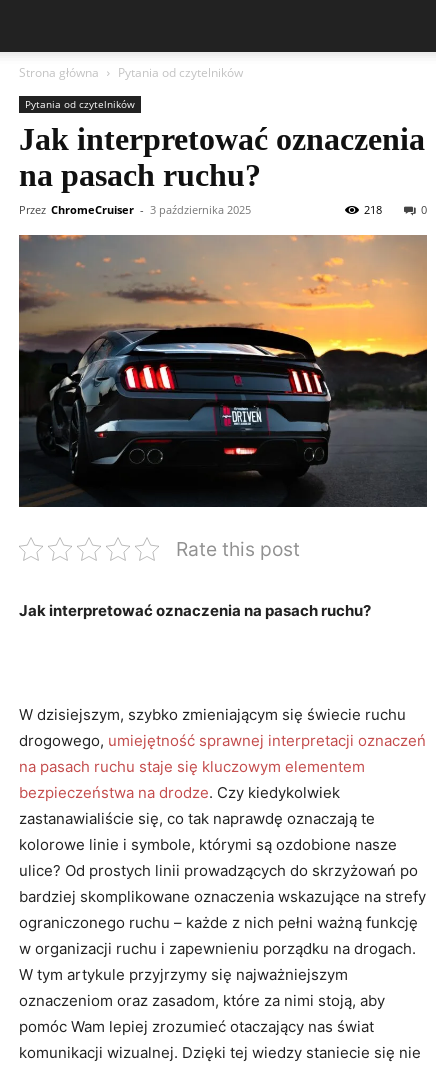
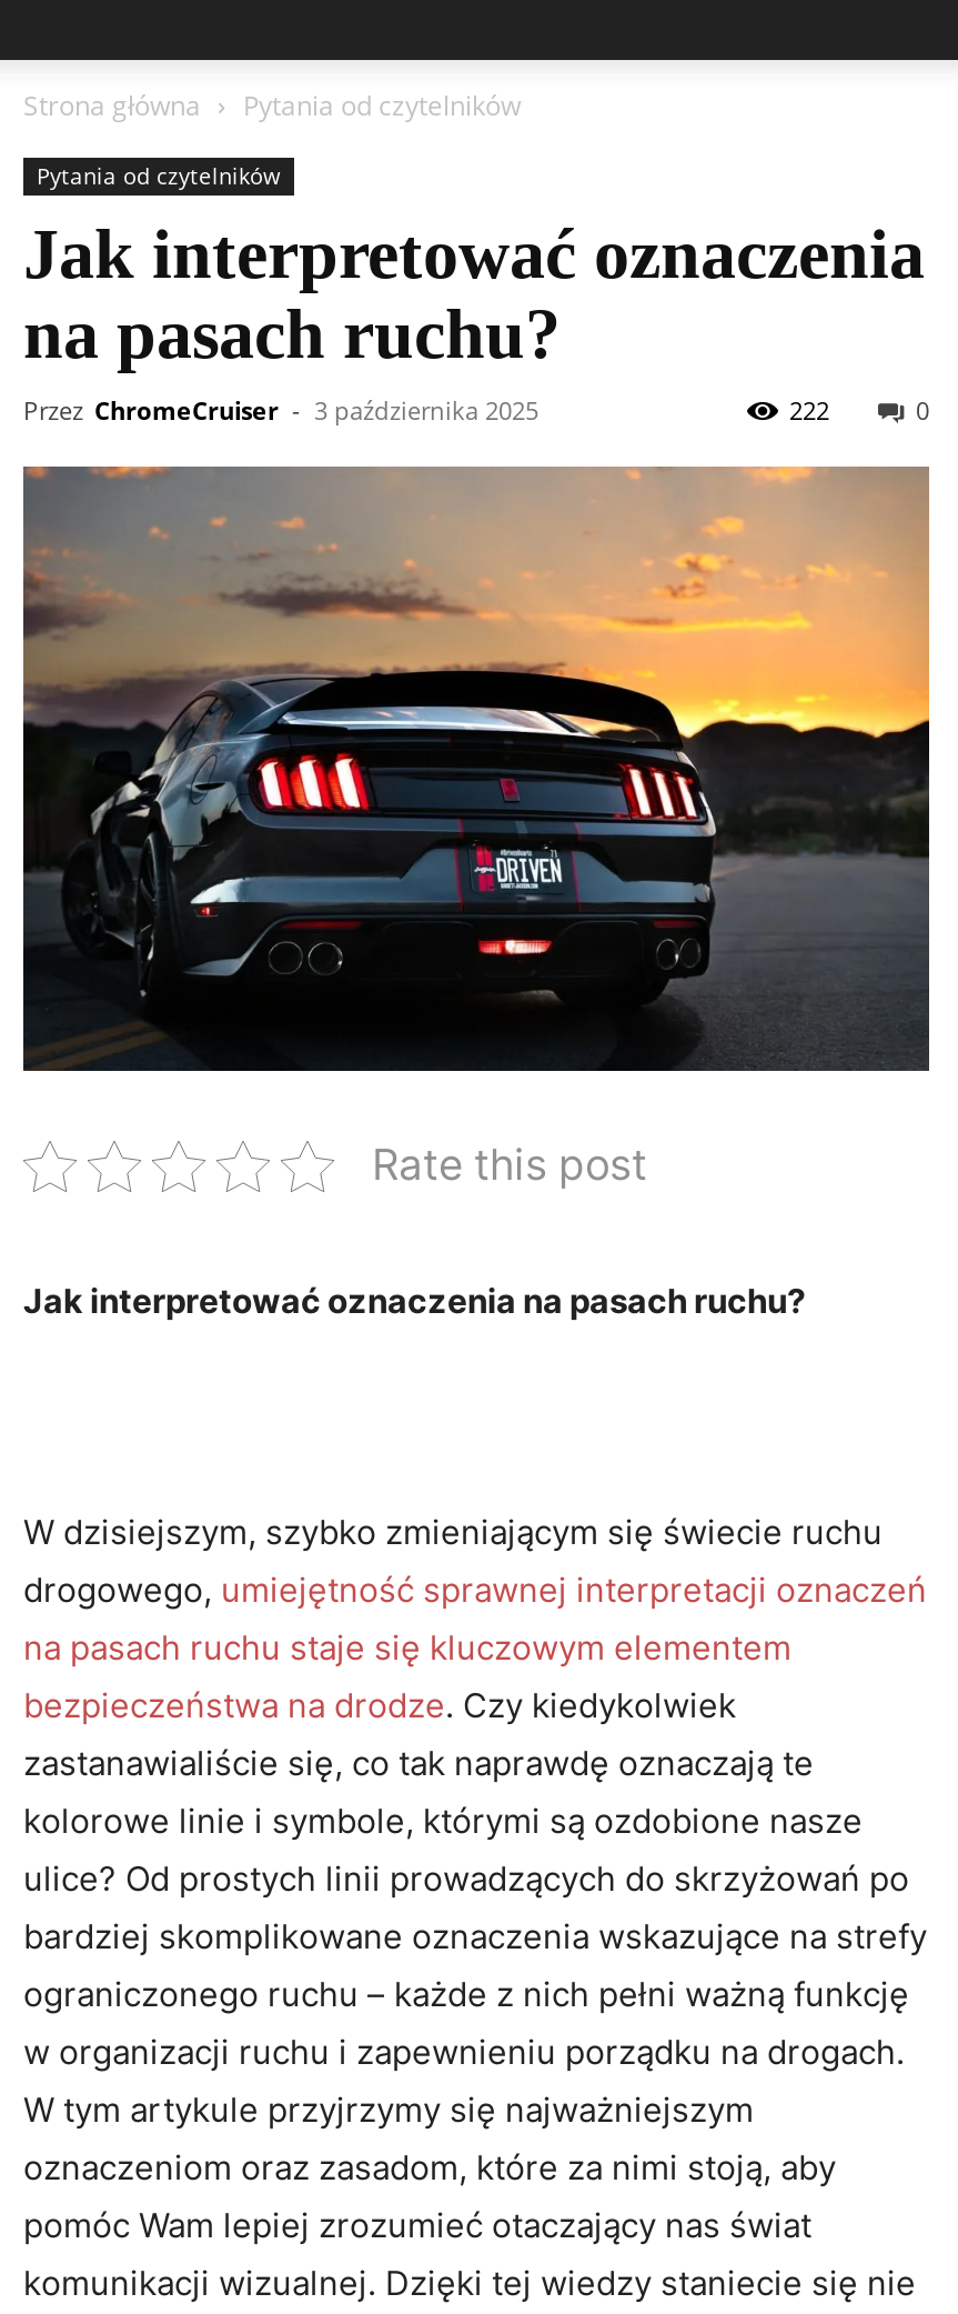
[364,202,382,217] 218 -> [789,393,829,427] 222

